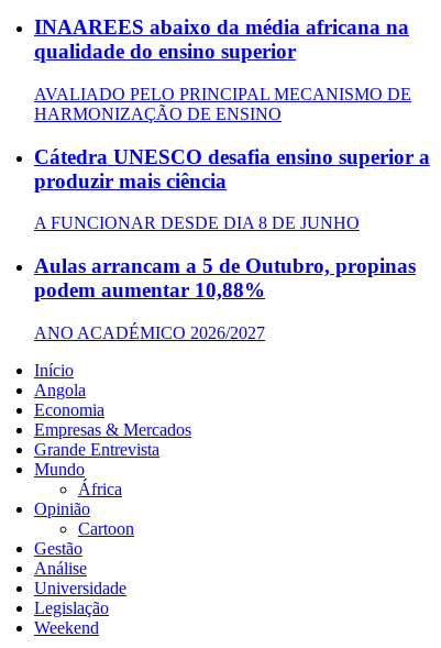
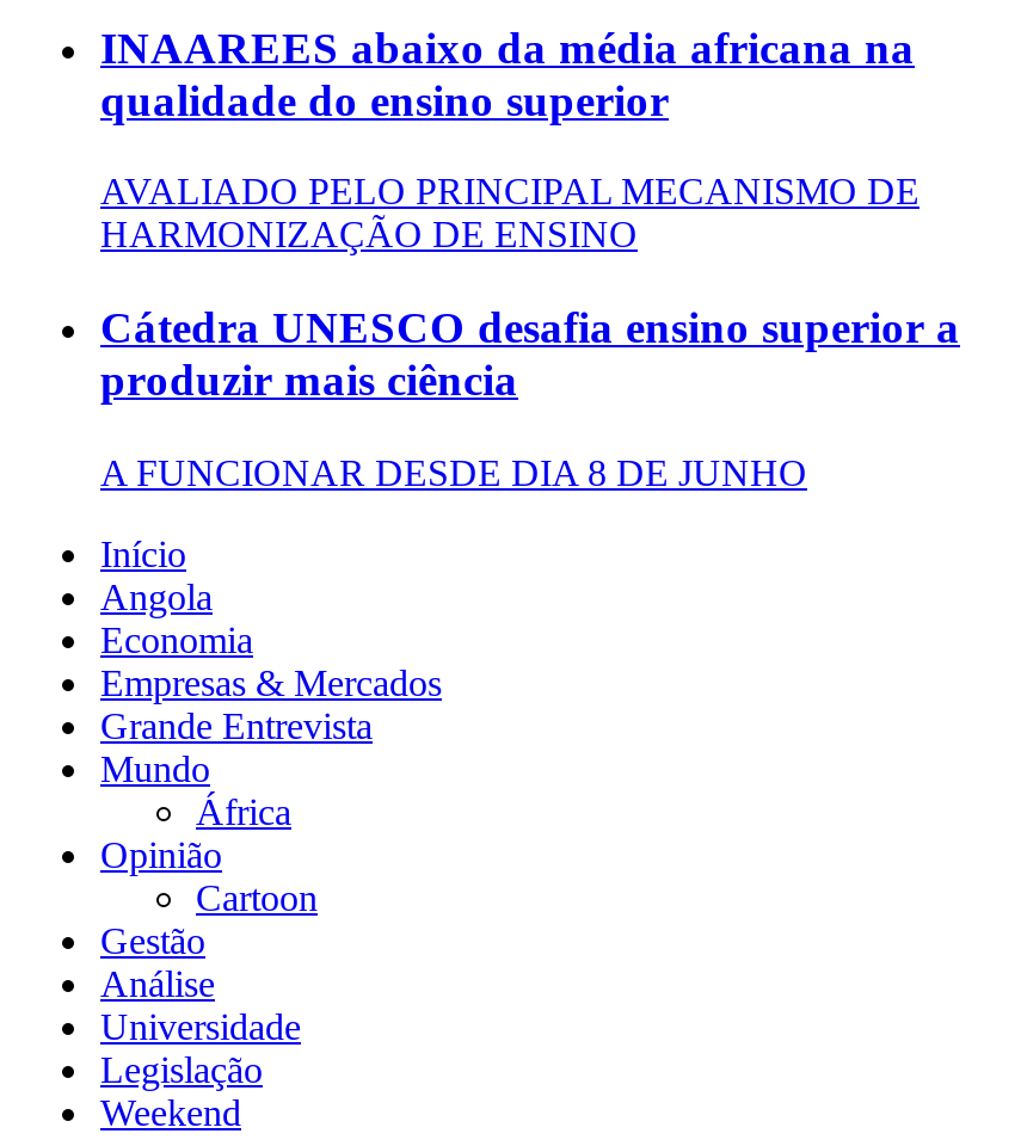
[34,254,416,342] Aulas arrancam a 5 de Outubro, propinas | podem aumentar 10,88% | ANO ACADÉMICO 2026/2027 -> none

